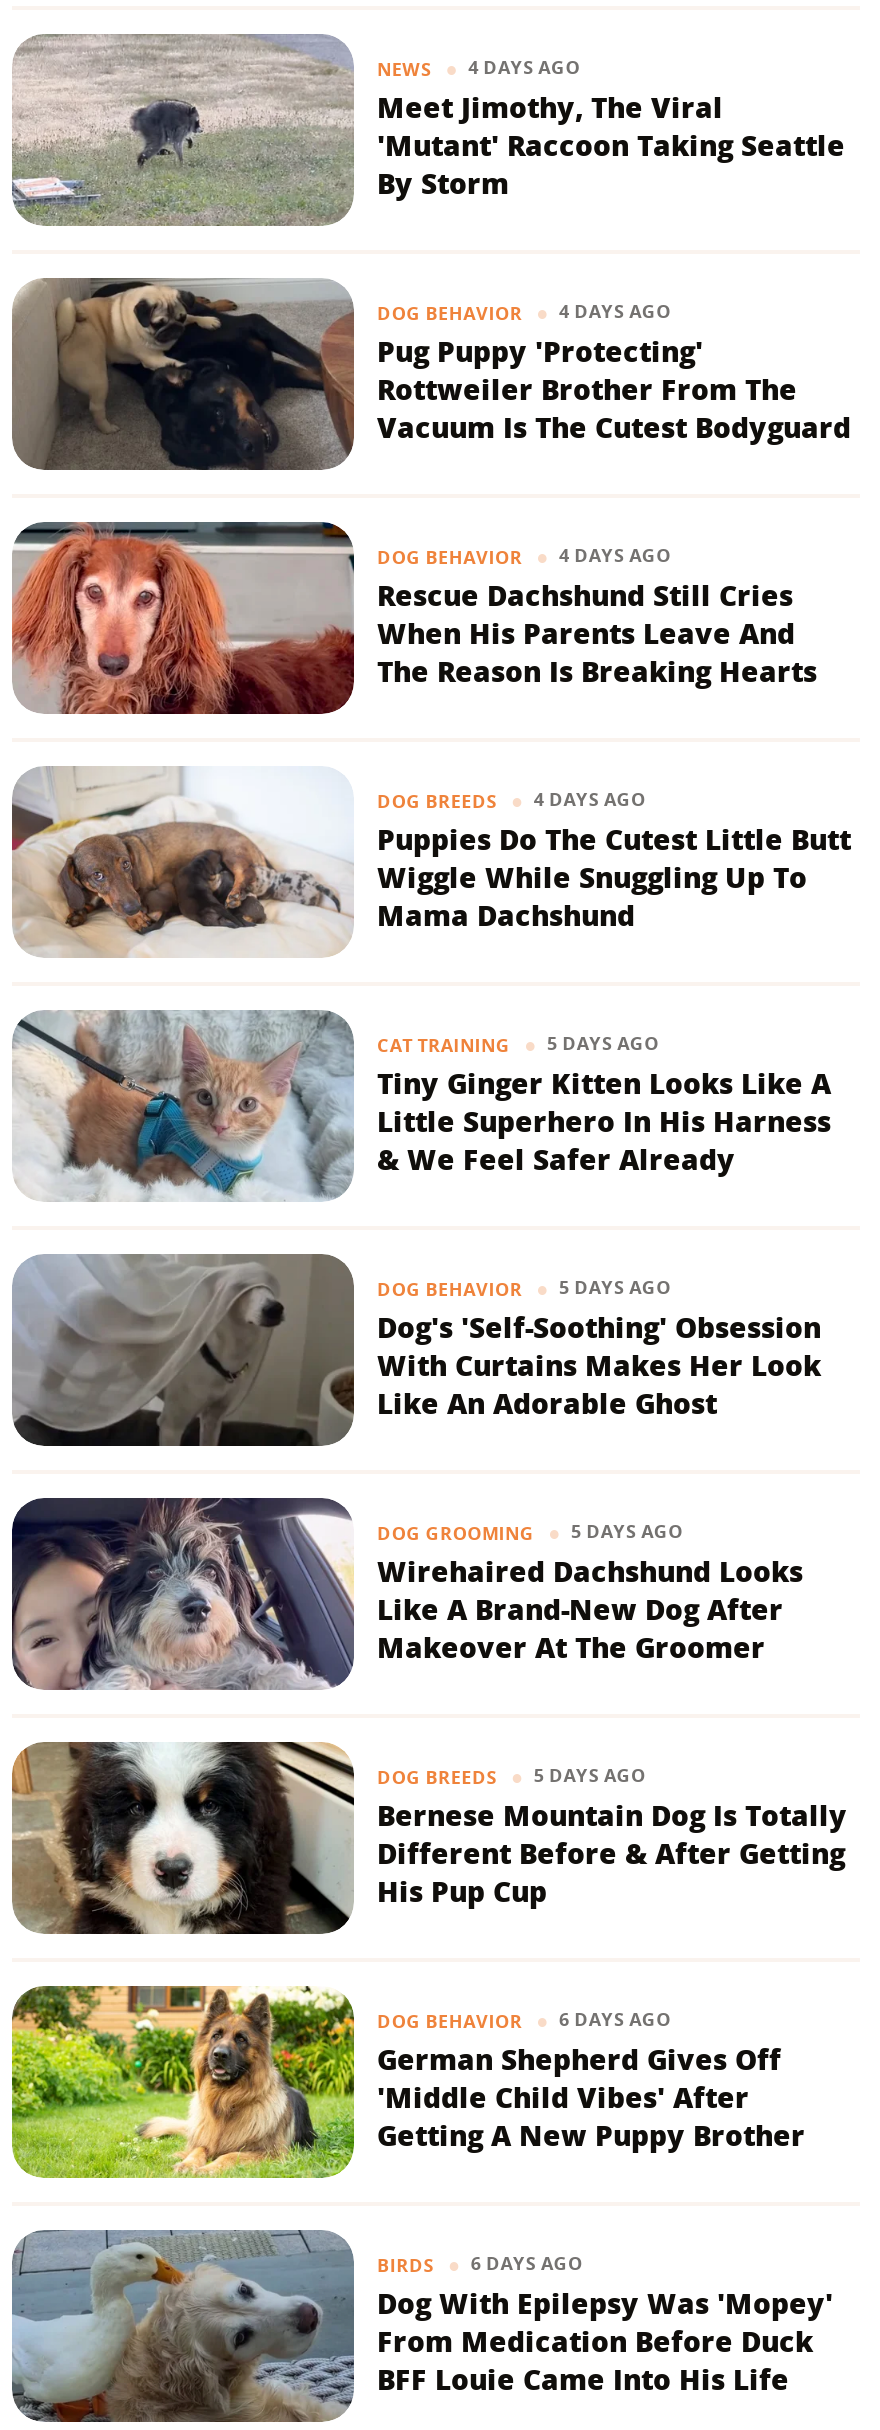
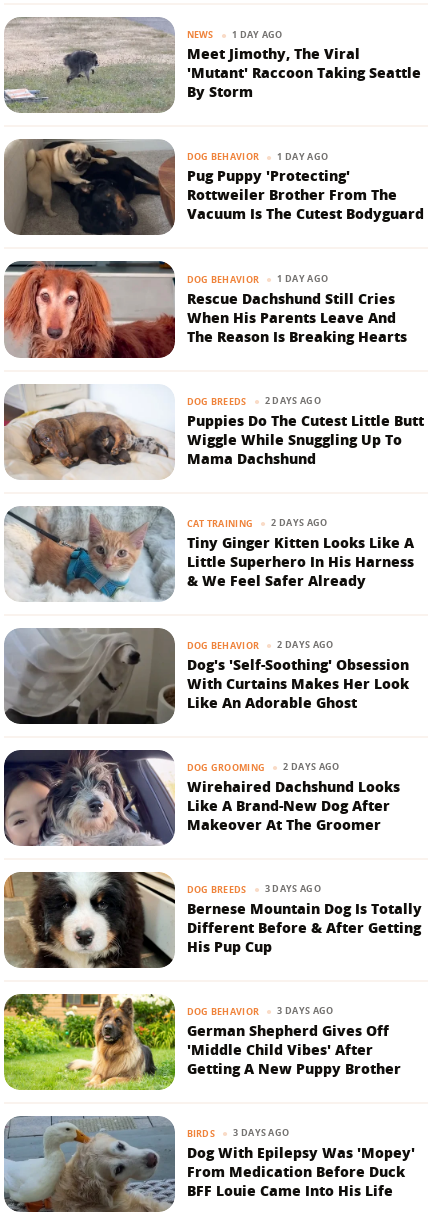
[377,54,580,81] NEWS 4 DAYS AGO -> [186,28,283,41] NEWS 1 DAY AGO
[377,298,671,325] DOG BEHAVIOR 4 DAYS AGO -> [186,150,328,163] DOG BEHAVIOR 1 DAY AGO
[377,542,671,569] DOG BEHAVIOR 4 DAYS AGO -> [186,272,328,285] DOG BEHAVIOR 1 DAY AGO
[377,786,646,813] DOG BREEDS 4 DAYS AGO -> [186,394,321,407] DOG BREEDS 2 DAYS AGO
[377,1030,659,1057] CAT TRAINING 5 DAYS AGO -> [186,516,327,530] CAT TRAINING 2 DAYS AGO
[377,1274,671,1301] DOG BEHAVIOR 5 DAYS AGO -> [186,638,333,652] DOG BEHAVIOR 2 DAYS AGO
[377,1518,683,1545] DOG GROOMING 5 DAYS AGO -> [186,760,339,774] DOG GROOMING 2 DAYS AGO
[377,1762,646,1789] DOG BREEDS 5 DAYS AGO -> [186,882,321,896] DOG BREEDS 3 DAYS AGO
[377,2006,671,2033] DOG BEHAVIOR 6 DAYS AGO -> [186,1004,333,1018] DOG BEHAVIOR 3 DAYS AGO
[377,2250,583,2277] BIRDS 6 DAYS AGO -> [186,1126,289,1140] BIRDS 3 DAYS AGO

